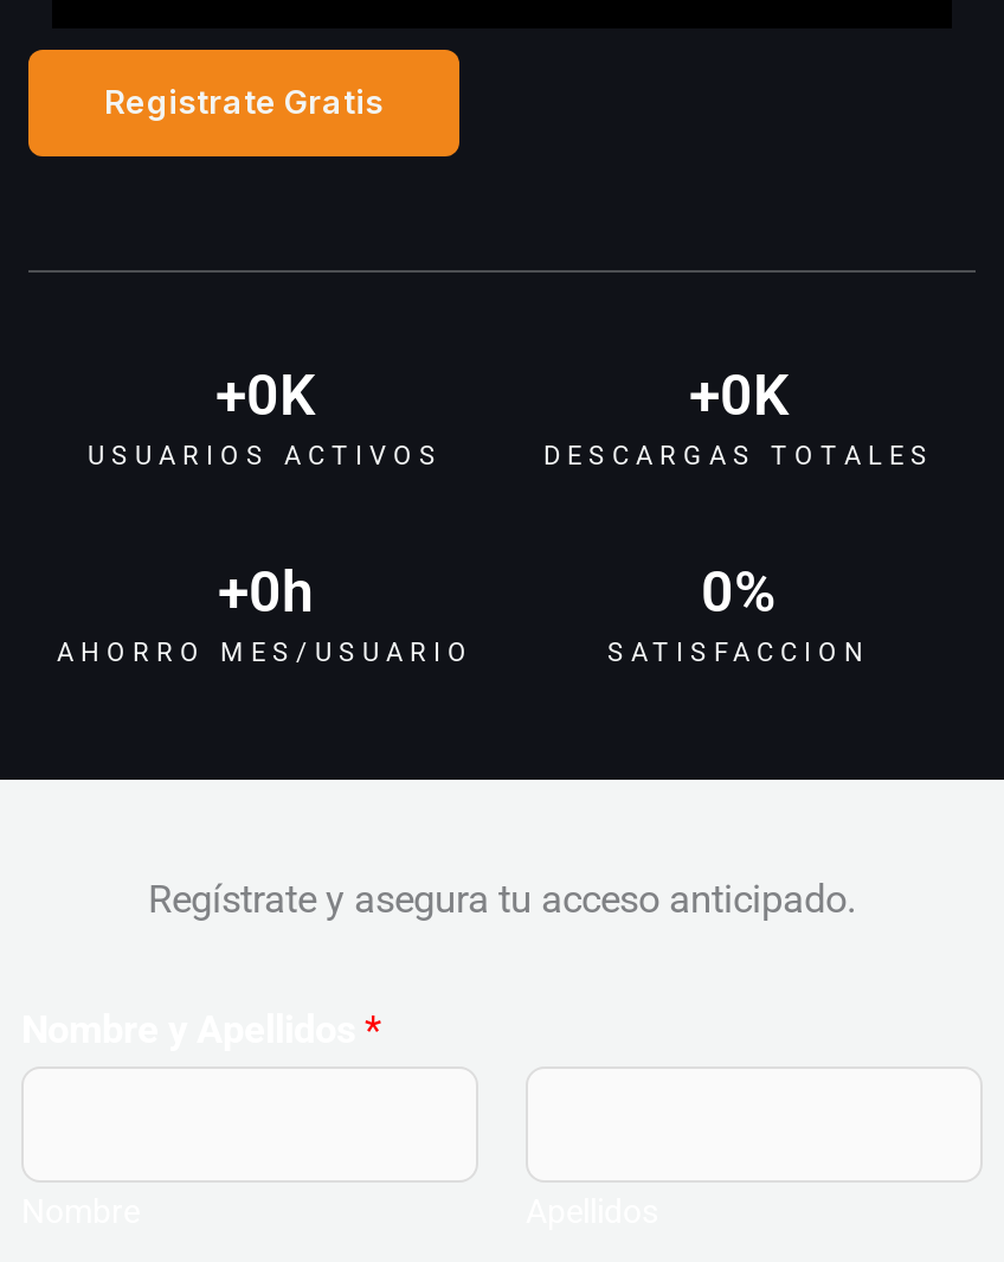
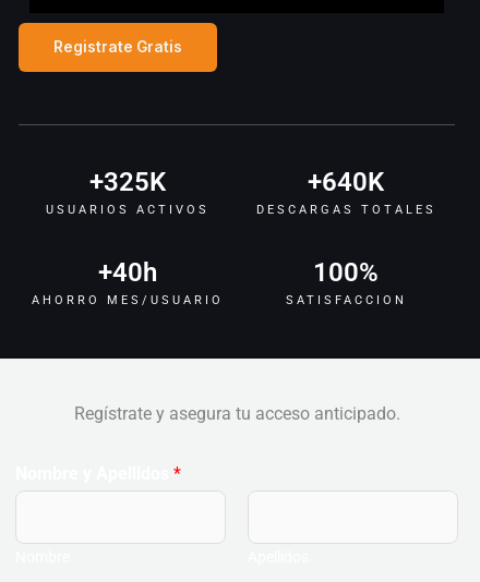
[215,364,315,430] +0K -> [89,167,166,198] +325K
[689,364,789,430] +0K -> [308,167,384,198] +640K
[218,560,313,627] +0h -> [98,258,157,288] +40h
[701,560,777,627] 0% -> [313,258,379,288] 100%

